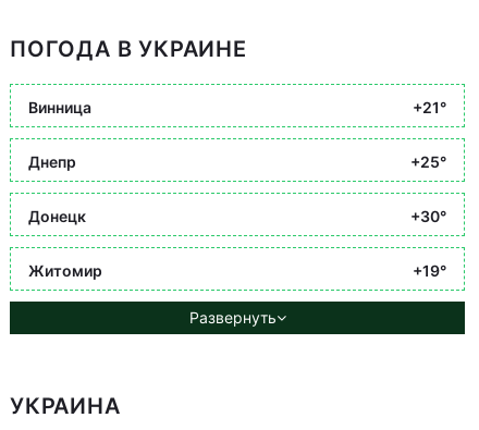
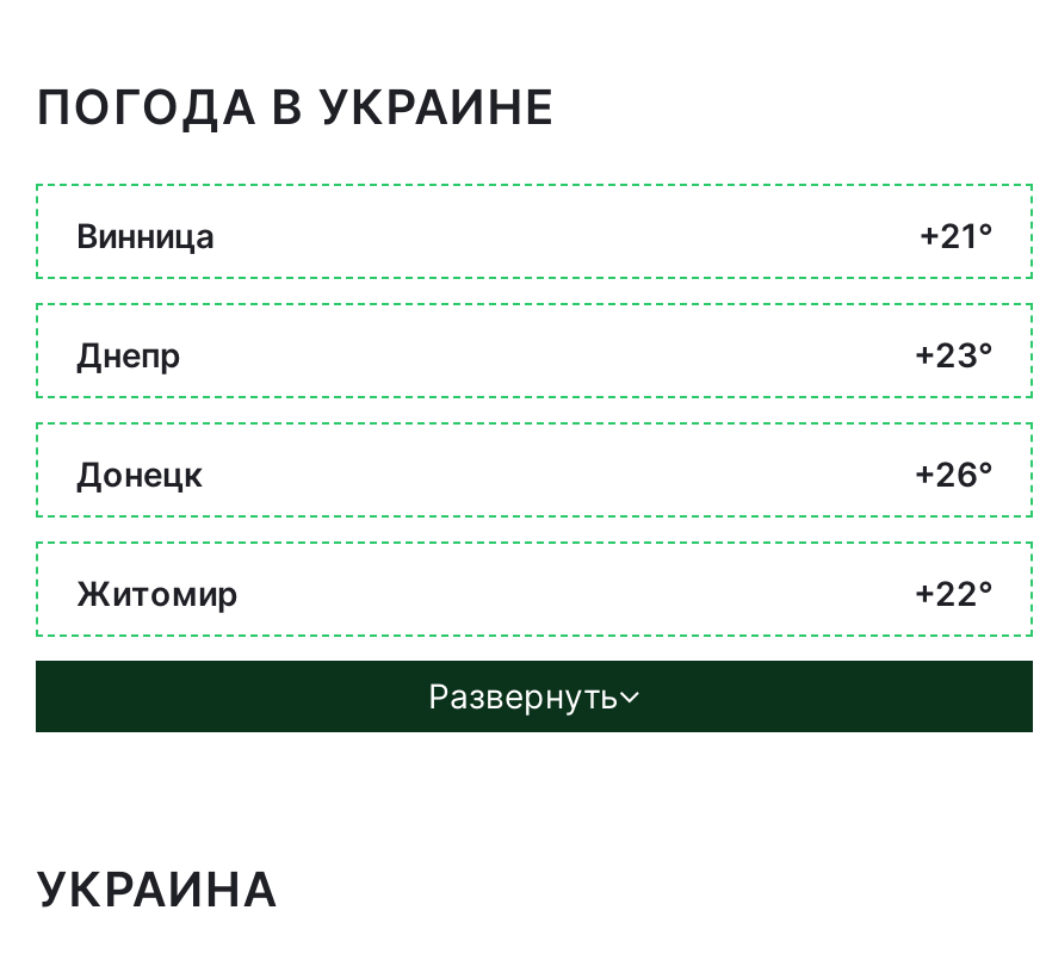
[410,152,446,170] +25° -> [914,333,992,373] +23°
[410,206,446,225] +30° -> [914,452,992,493] +26°
[413,261,446,279] +19° -> [914,571,992,612] +22°

